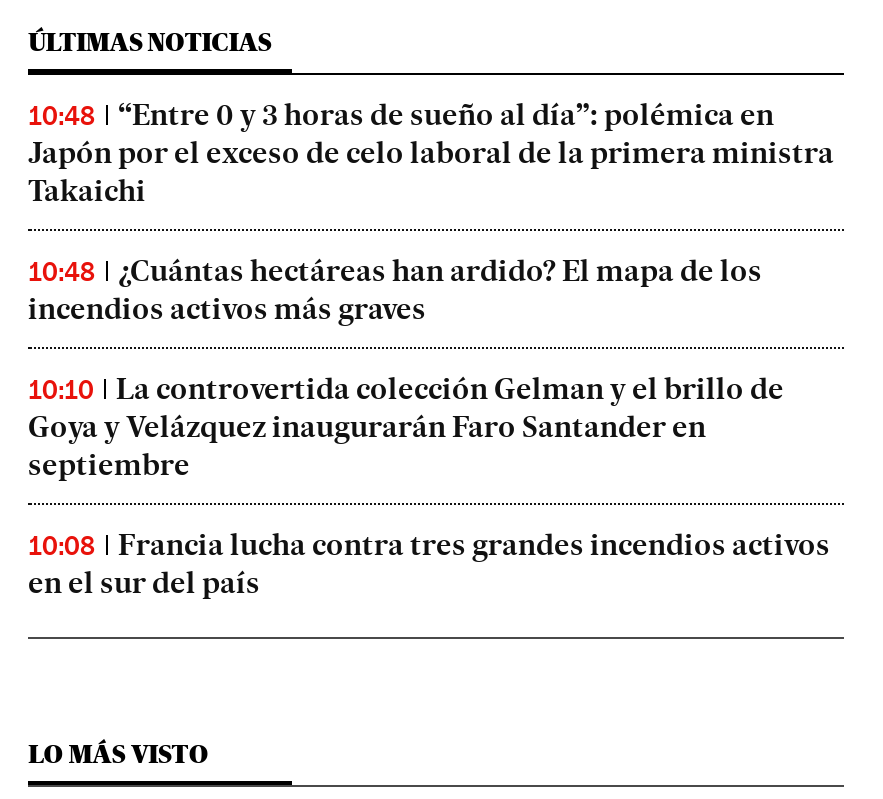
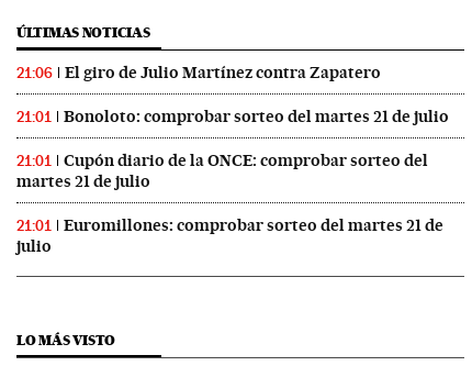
[28,97,834,209] 10:48 | “Entre 0 y 3 horas de sueño al día”: polémica en | Japón por el exceso de celo laboral de la primera ministra | Takaichi -> [16,63,381,82] 21:06 | El giro de Julio Martínez contra Zapatero
[28,253,762,327] 10:48 | ¿Cuántas hectáreas han ardido? El mapa de los | incendios activos más graves -> [16,107,449,126] 21:01 | Bonoloto: comprobar sorteo del martes 21 de julio
[28,371,784,483] 10:10 | La controvertida colección Gelman y el brillo de | Goya y Velázquez inaugurarán Faro Santander en | septiembre -> [16,151,428,191] 21:01 | Cupón diario de la ONCE: comprobar sorteo del | martes 21 de julio
[28,527,830,601] 10:08 | Francia lucha contra tres grandes incendios activos | en el sur del país -> [16,215,443,256] 21:01 | Euromillones: comprobar sorteo del martes 21 de | julio

